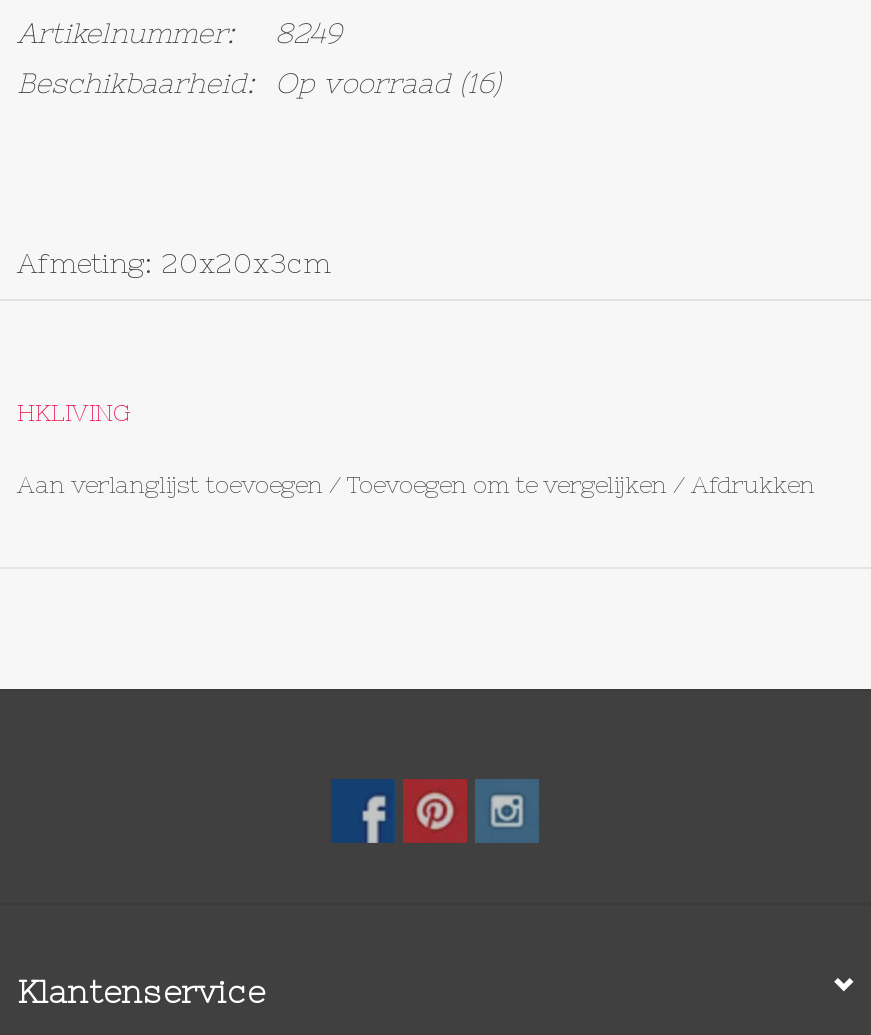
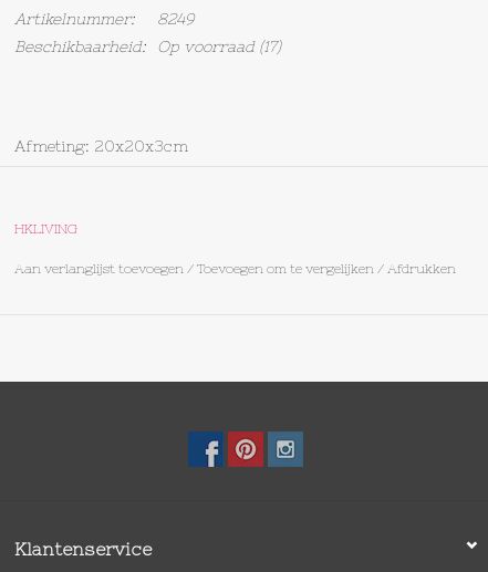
[275,68,501,100] Op voorraad (16) -> [157,38,281,56] Op voorraad (17)

